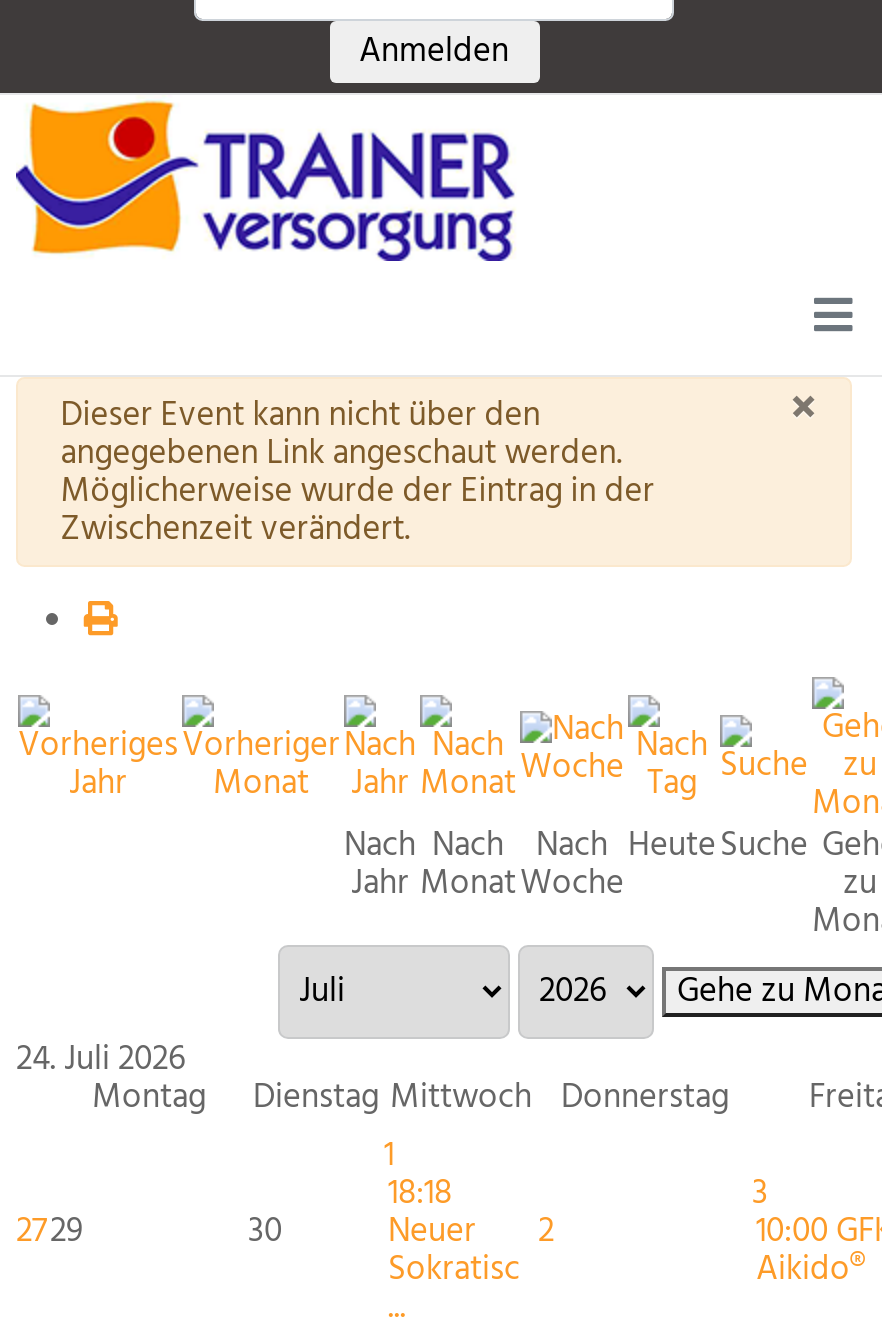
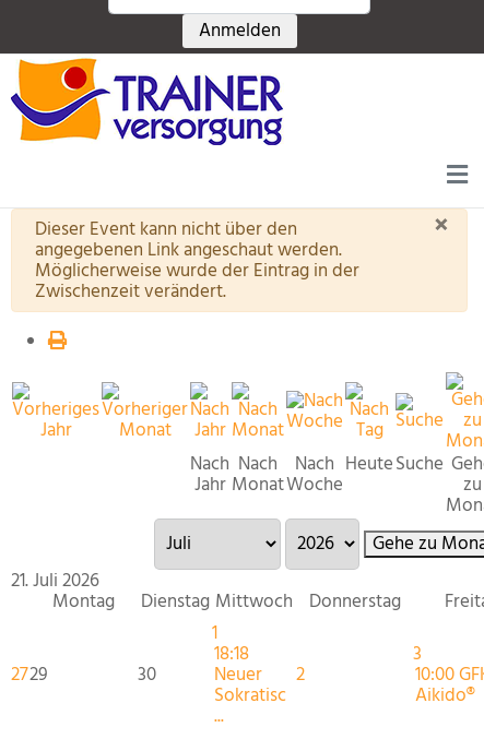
[16,1033,186,1087] 24. Juli 2026 -> [11,567,99,596] 21. Juli 2026

